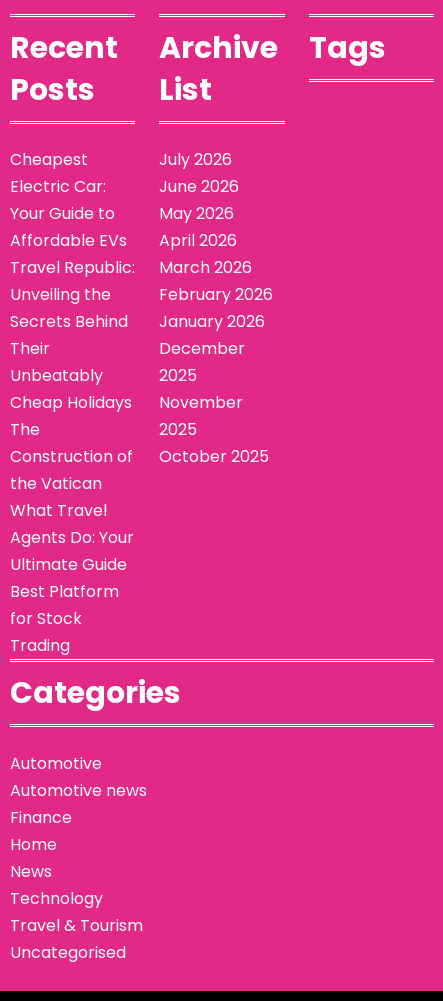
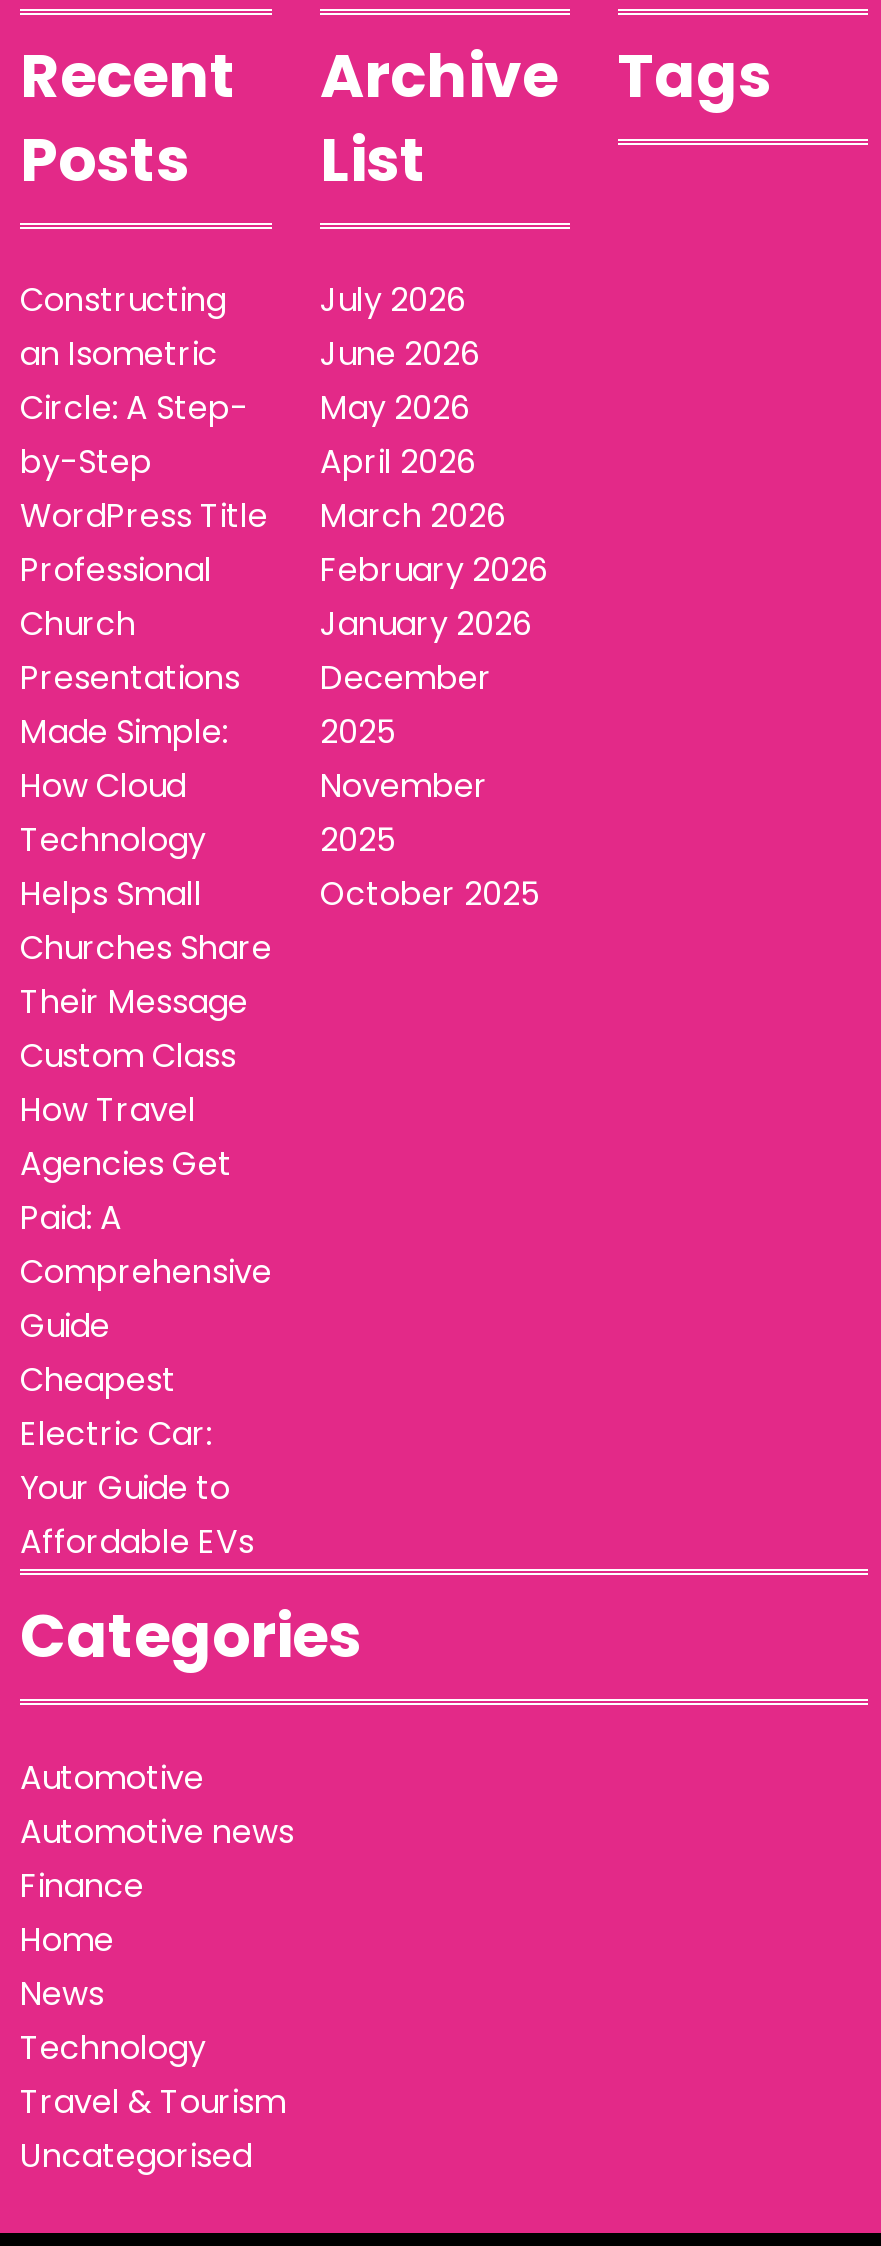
moved [10,148,127,252] -> [20,1357,254,1565]: Cheapest | Electric Car: | Your Guide to | Affordable EVs
none -> [20,277,272,1349] Constructing | an Isometric | Circle: A Step- | by-Step | WordPress Title | Professional | Church | Presentations | Made Simple: | How Cloud | Technology | Helps Small | Churches Share | Their Message | Custom Class | How Travel | Agencies Get | Paid: A | Comprehensive | Guide
[10,256,135,657] Travel Republic: | Unveiling the | Secrets Behind | Their | Unbeatably | Cheap Holidays | The | Construction of | the Vatican | What Travel | Agents Do: Your | Ultimate Guide | Best Platform | for Stock | Trading -> none

